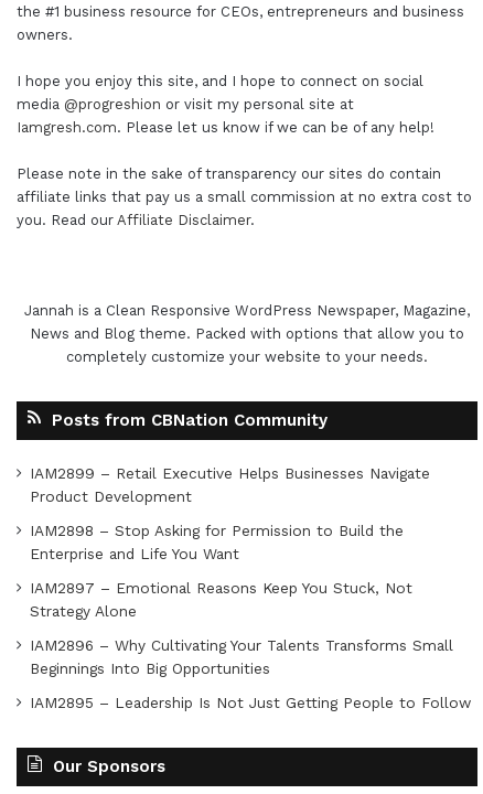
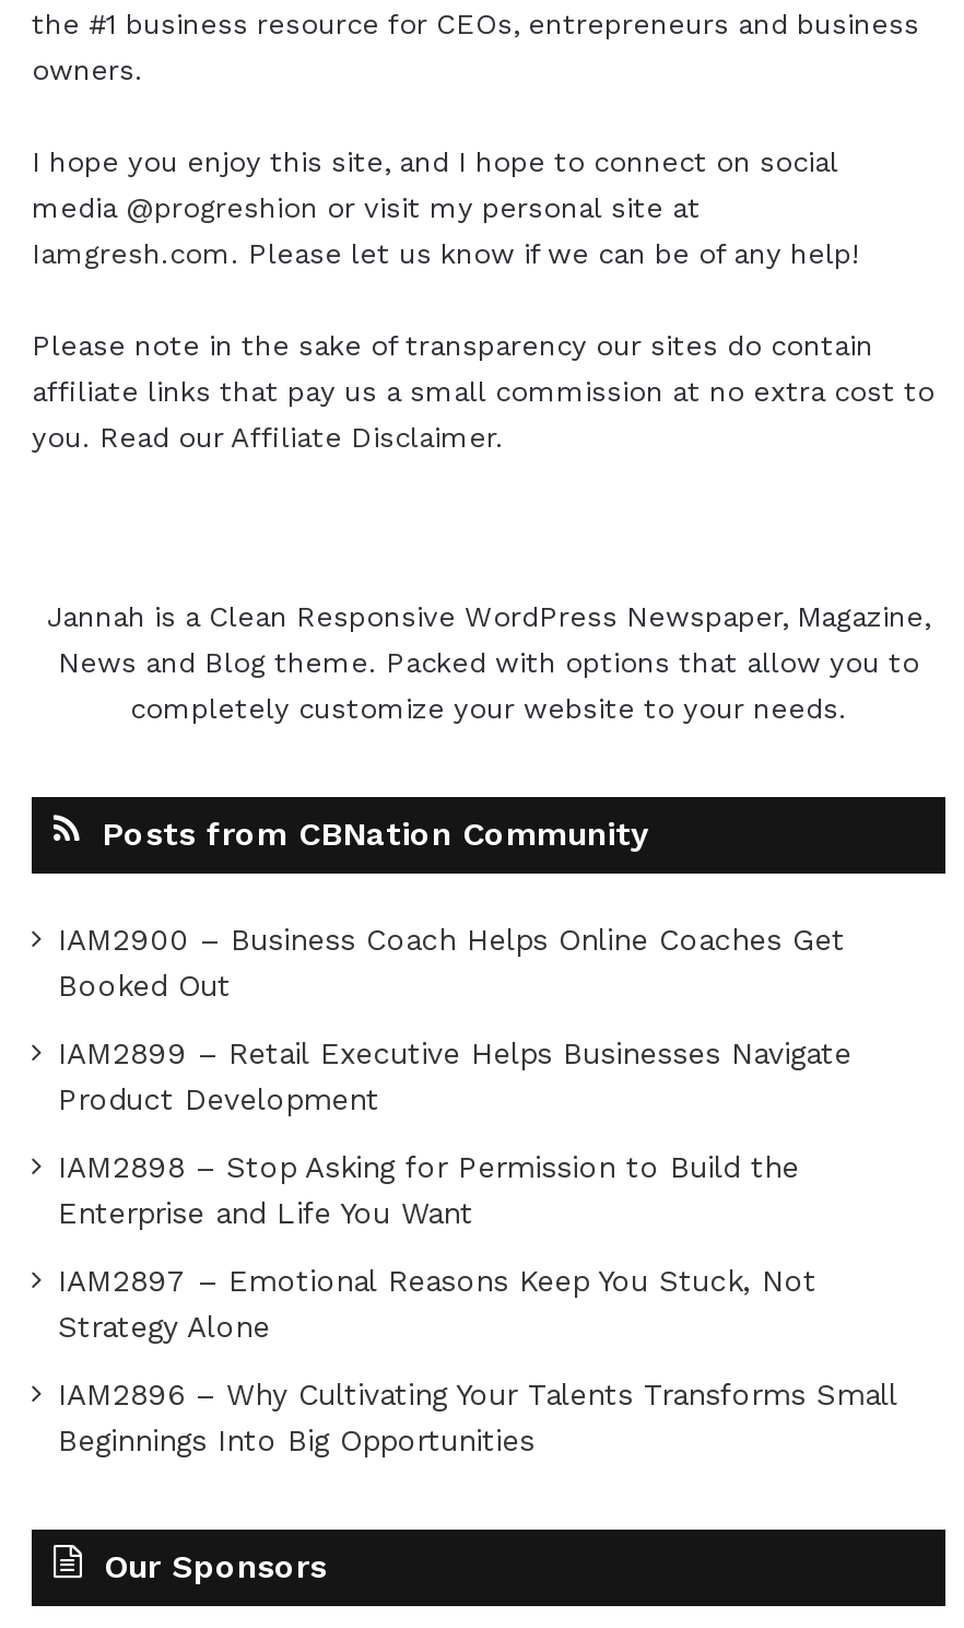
none -> [58,921,845,1002] IAM2900 – Business Coach Helps Online Coaches Get | Booked Out
moved [30,465,453,678] -> [58,1035,897,1457]: IAM2899 – Retail Executive Helps Businesses Navigate | Product Development | IAM2898 – Stop Asking for Permission to Build the | Enterprise and Life You Want | IAM2897 – Emotional Reasons Keep You Stuck, Not | Strategy Alone | IAM2896 – Why Cultivating Your Talents Transforms Small | Beginnings Into Big Opportunities
[30,694,471,712] IAM2895 – Leadership Is Not Just Getting People to Follow -> none

